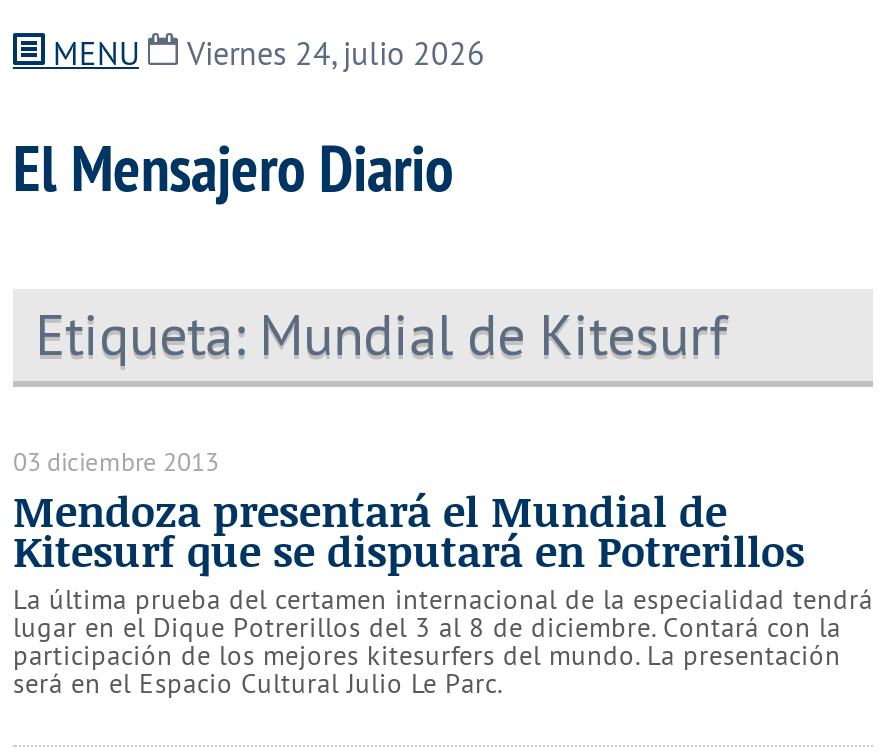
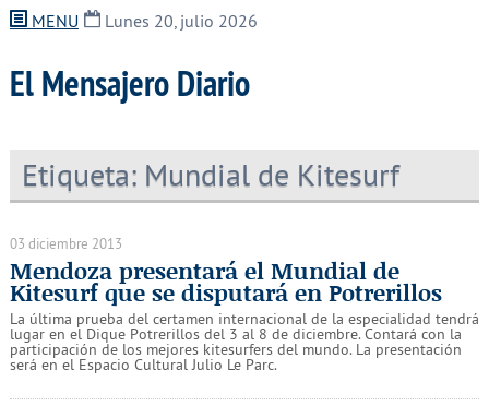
[179,33,485,73] Viernes 24, julio 2026 -> [100,10,258,32] Lunes 20, julio 2026

